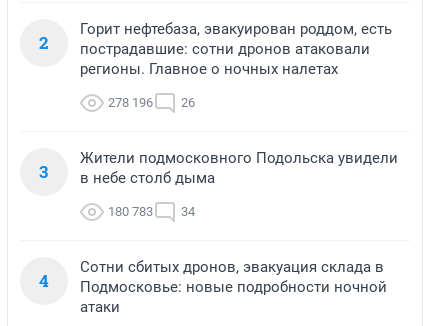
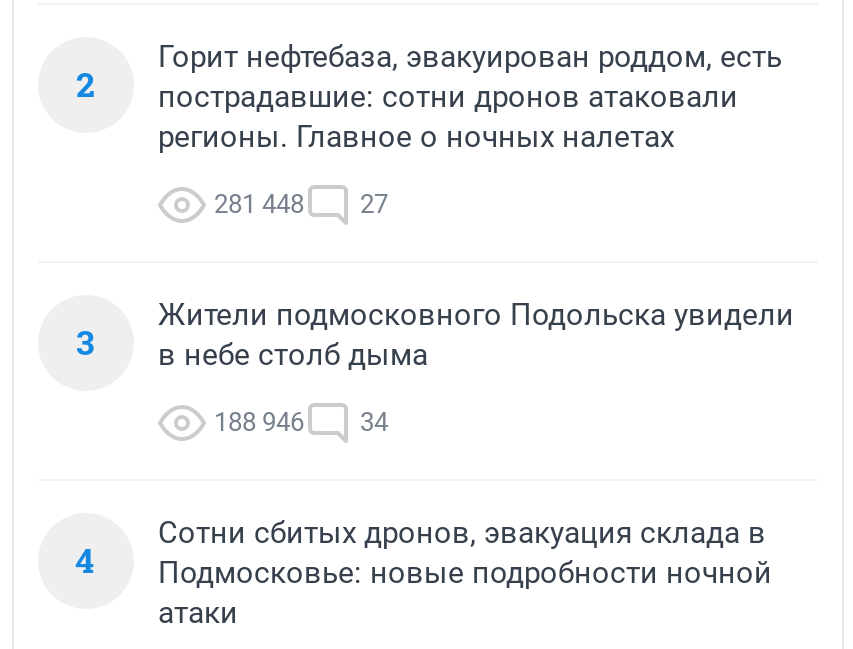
[108,95,153,110] 278 196 -> [214,188,304,218] 281 448
[181,95,195,110] 26 -> [360,188,388,218] 27
[108,204,195,219] 180 783 34 -> [214,406,388,436] 188 946 34

